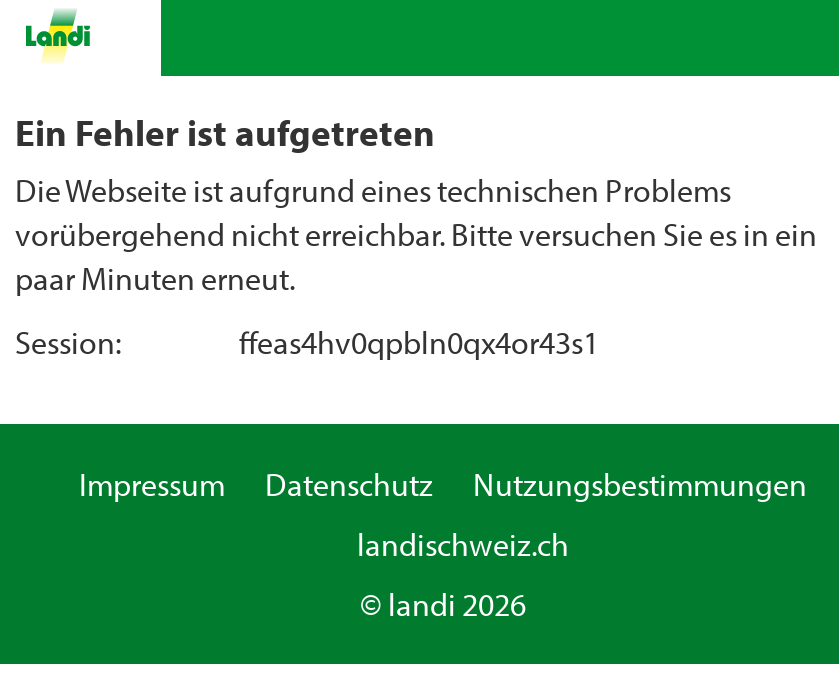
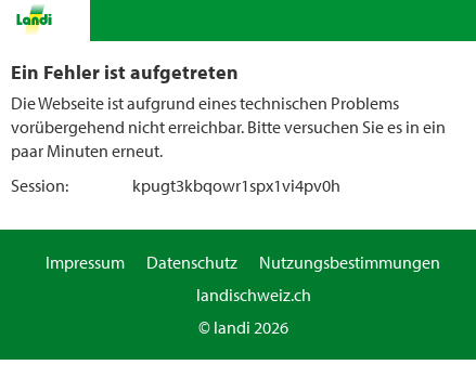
[239,322,599,362] ffeas4hv0qpbln0qx4or43s1 -> [132,174,340,196] kpugt3kbqowr1spx1vi4pv0h

